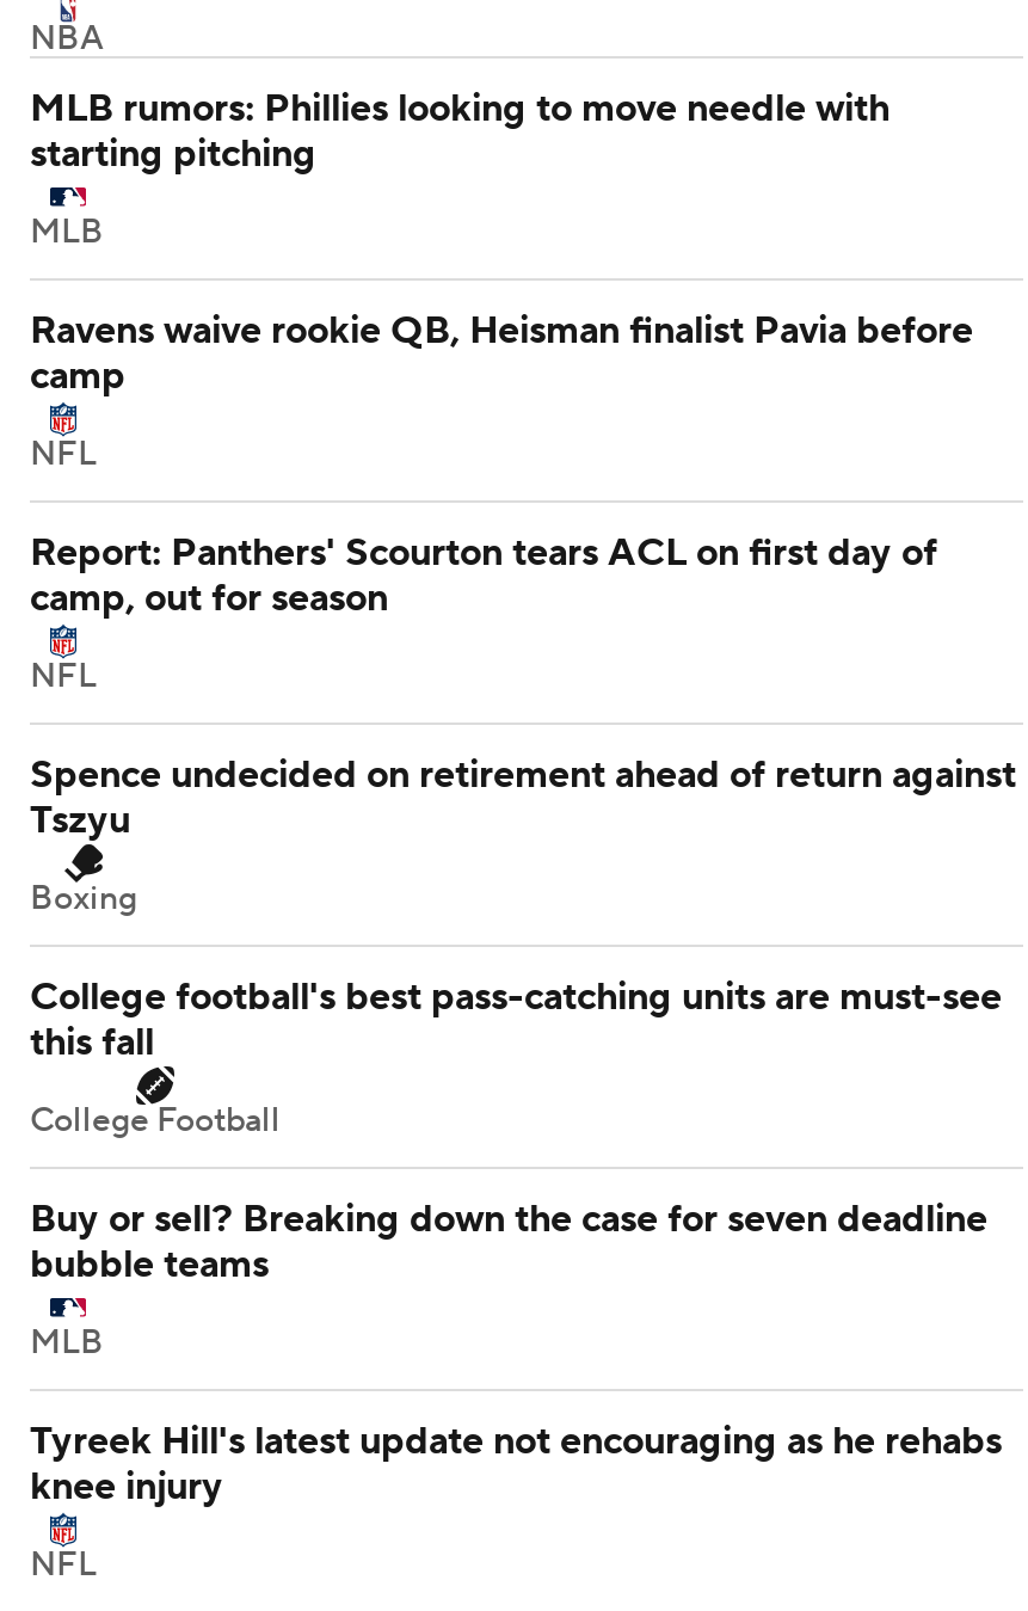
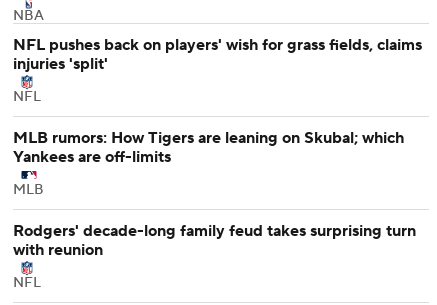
[30,83,973,399] MLB rumors: Phillies looking to move needle with | starting pitching | MLB | Ravens waive rookie QB, Heisman finalist Pavia before | camp -> [13,35,422,74] NFL pushes back on players' wish for grass fields, claims | injuries 'split'
[30,528,1016,1287] Report: Panthers' Scourton tears ACL on first day of | camp, out for season | NFL | Spence undecided on retirement ahead of return against | Tszyu | Boxing | College football's best pass-catching units are must-see | this fall | College Football | Buy or sell? Breaking down the case for seven deadline | bubble teams -> [13,128,404,167] MLB rumors: How Tigers are leaning on Skubal; which | Yankees are off-limits
[30,1416,1002,1509] Tyreek Hill's latest update not encouraging as he rehabs | knee injury -> [13,221,416,260] Rodgers' decade-long family feud takes surprising turn | with reunion

